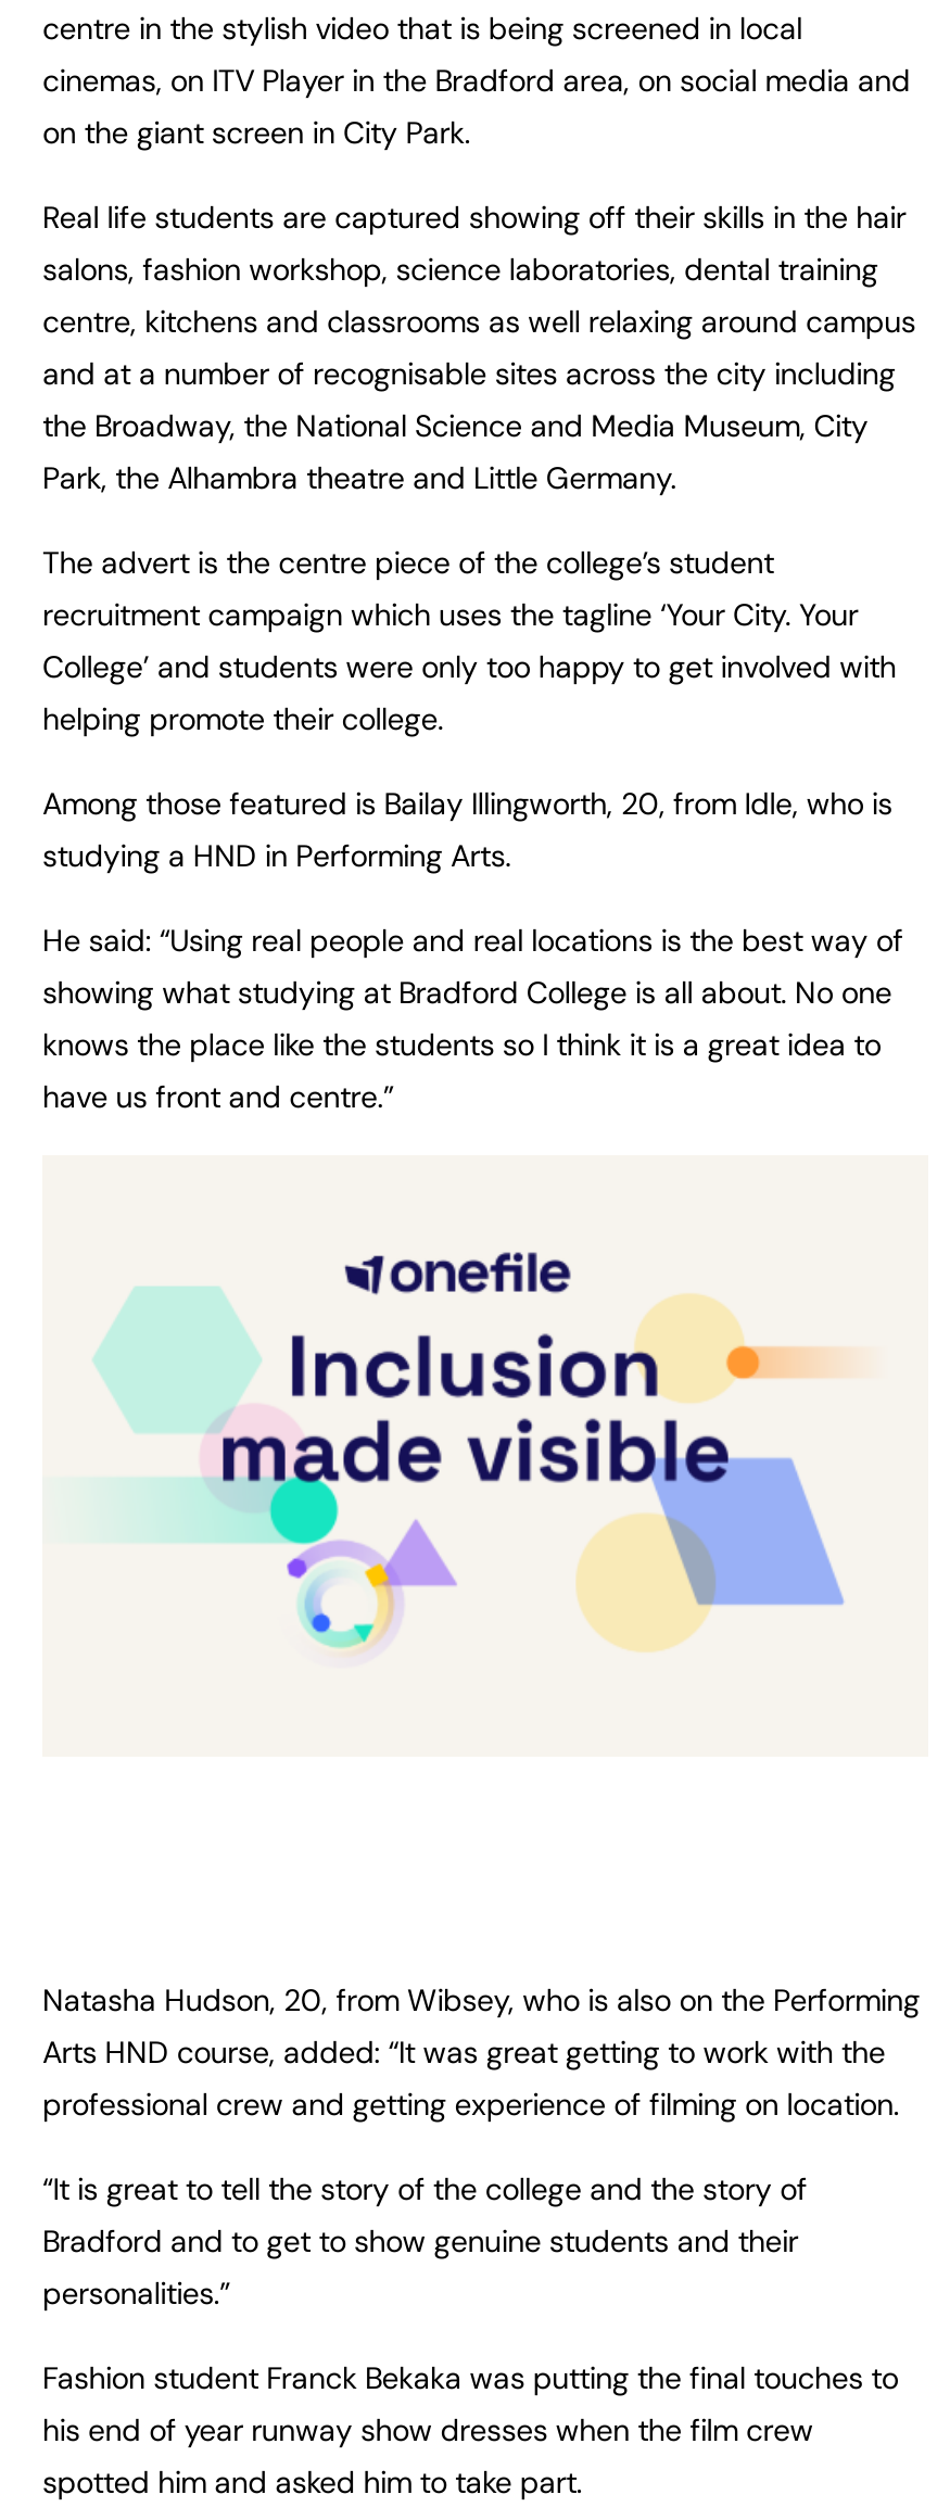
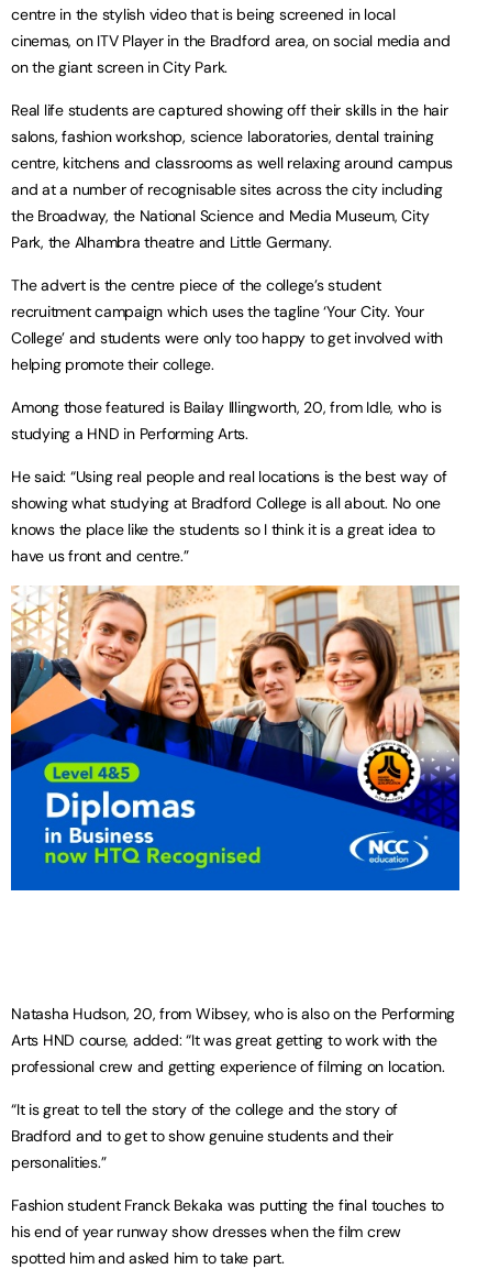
[42,1155,928,1757] [image] -> [10,584,461,891] [image]

